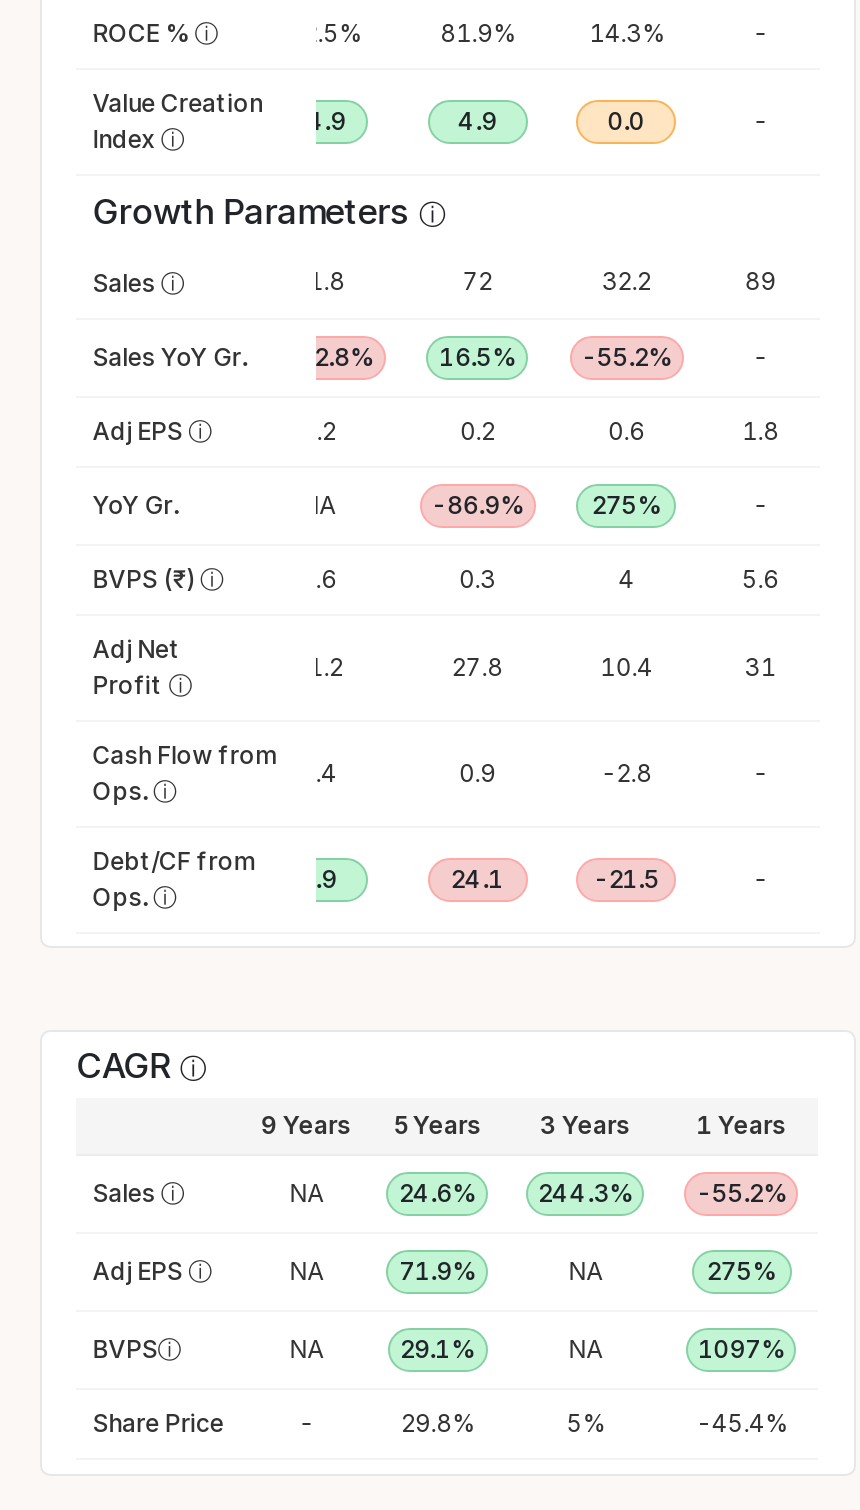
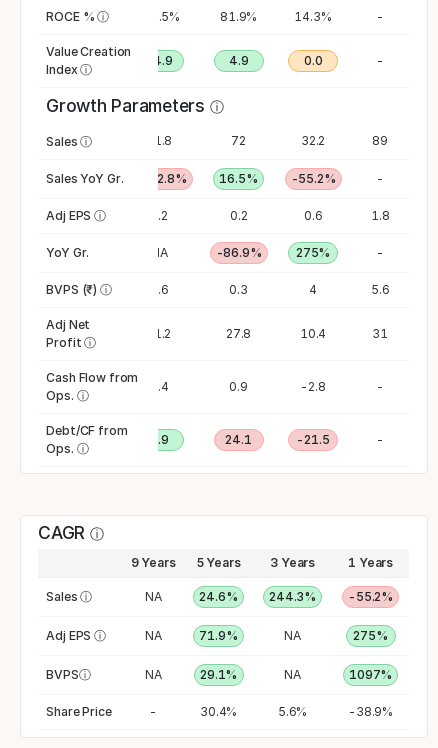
[401,1409,474,1439] 29.8% -> [200,704,237,719] 30.4%
[566,1409,604,1439] 5% -> [278,704,307,719] 5.6%
[696,1409,786,1439] -45.4% -> [348,704,393,719] -38.9%

